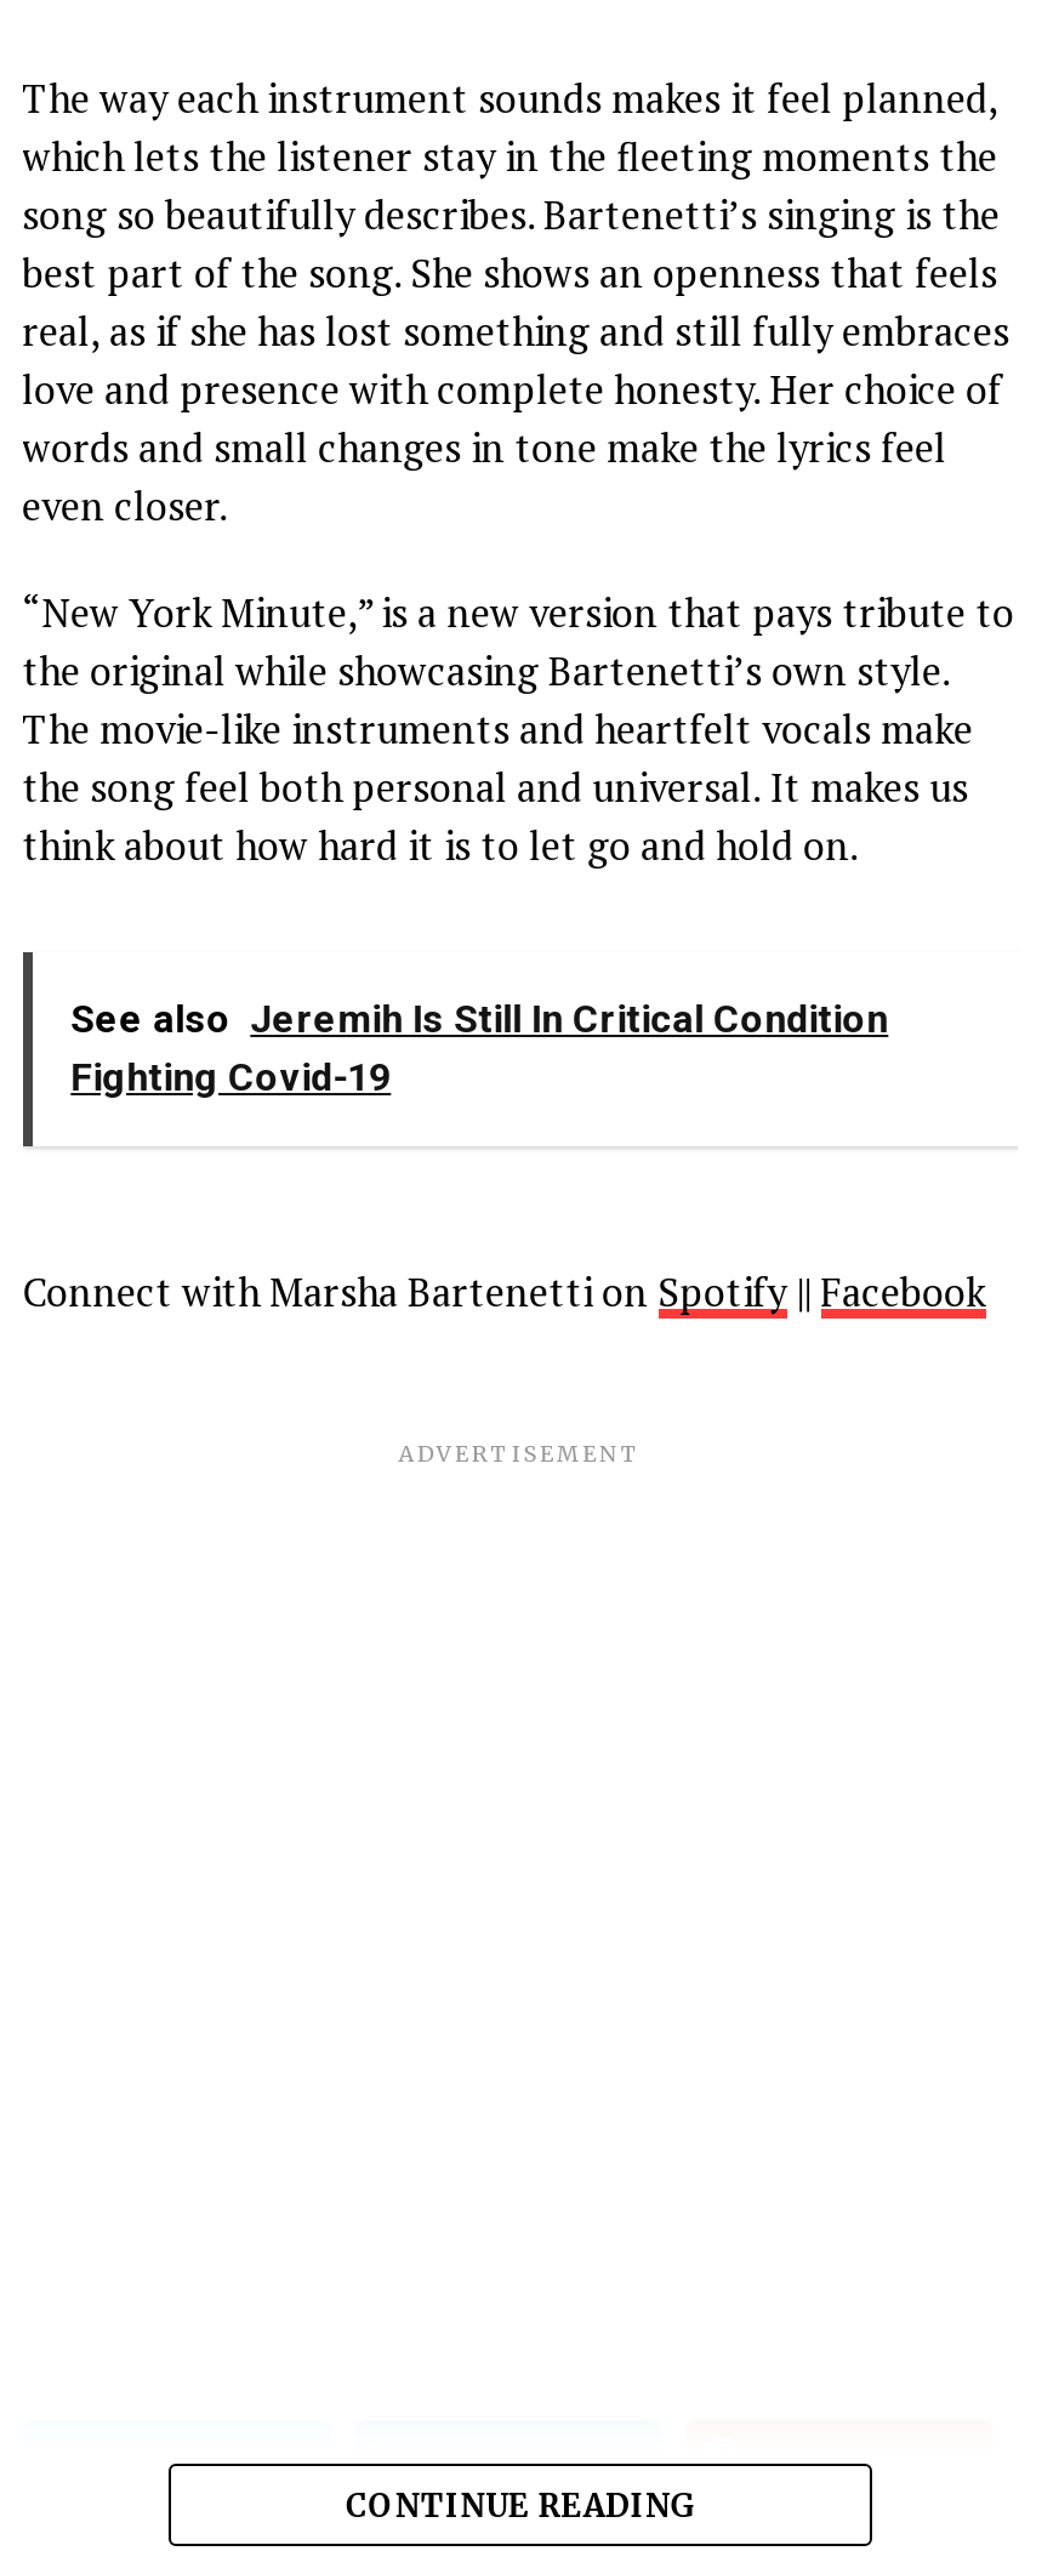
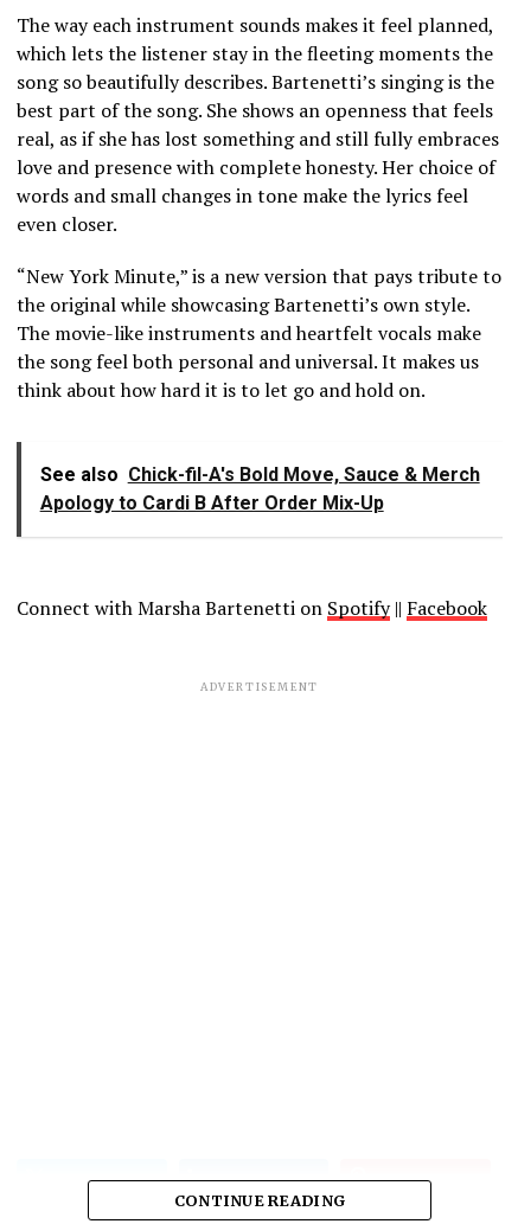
[71,996,888,1100] See also Jeremih Is Still In Critical Condition | Fighting Covid-19 -> [40,463,480,514] See also Chick-fil-A's Bold Move, Sauce & Merch | Apology to Cardi B After Order Mix-Up

